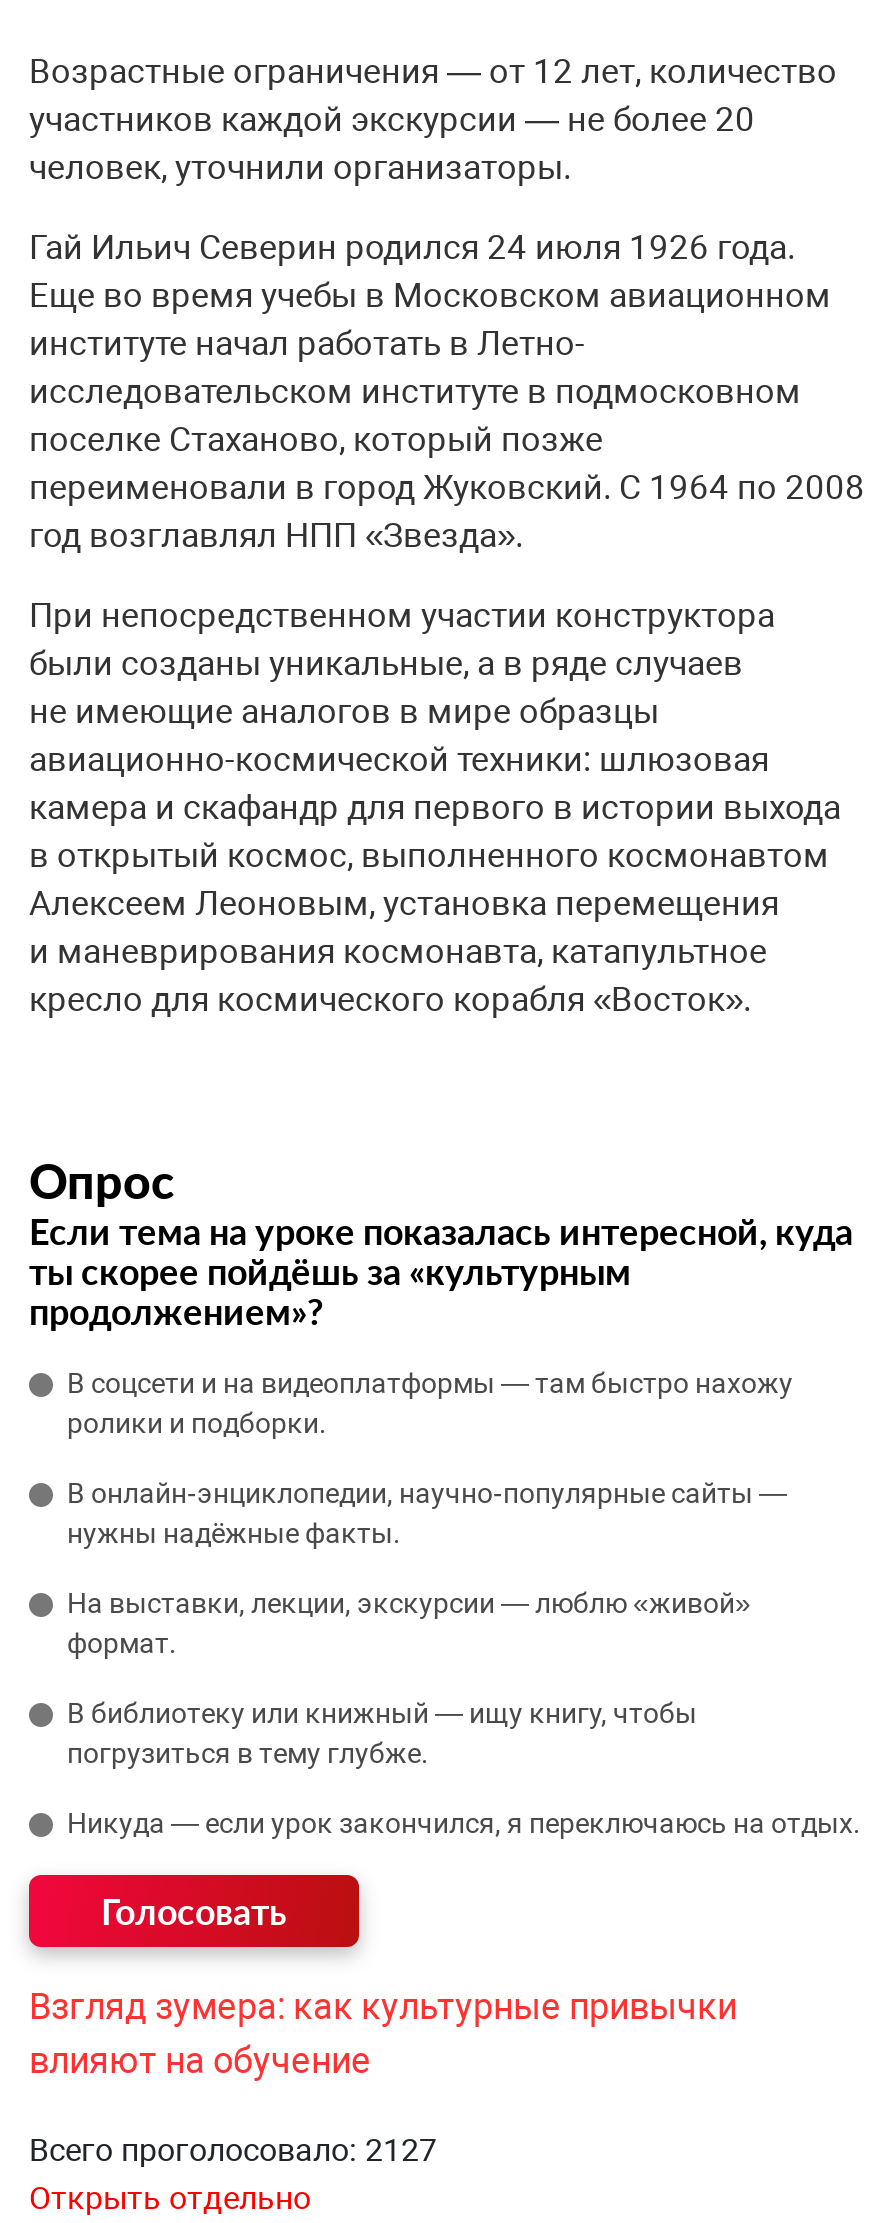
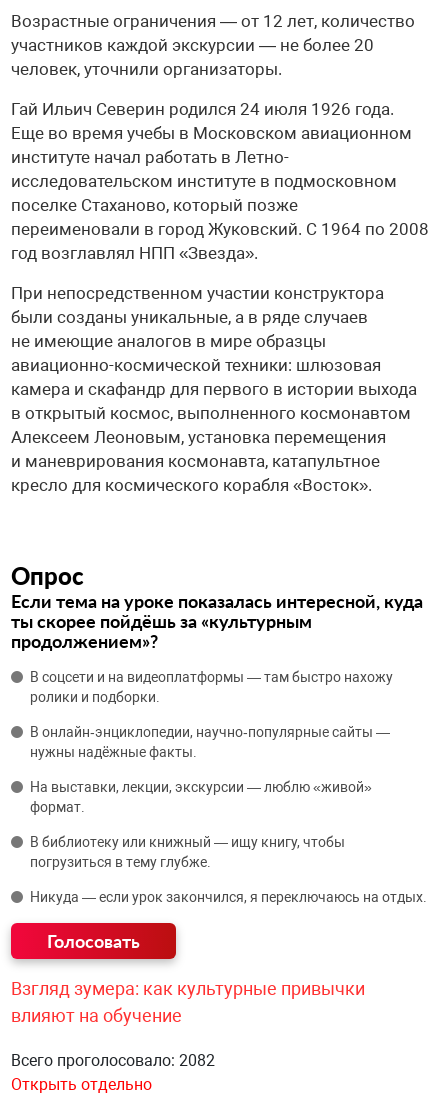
[29,2131,437,2169] Всего проголосовало: 2127 -> [11,1051,215,1070] Всего проголосовало: 2082

